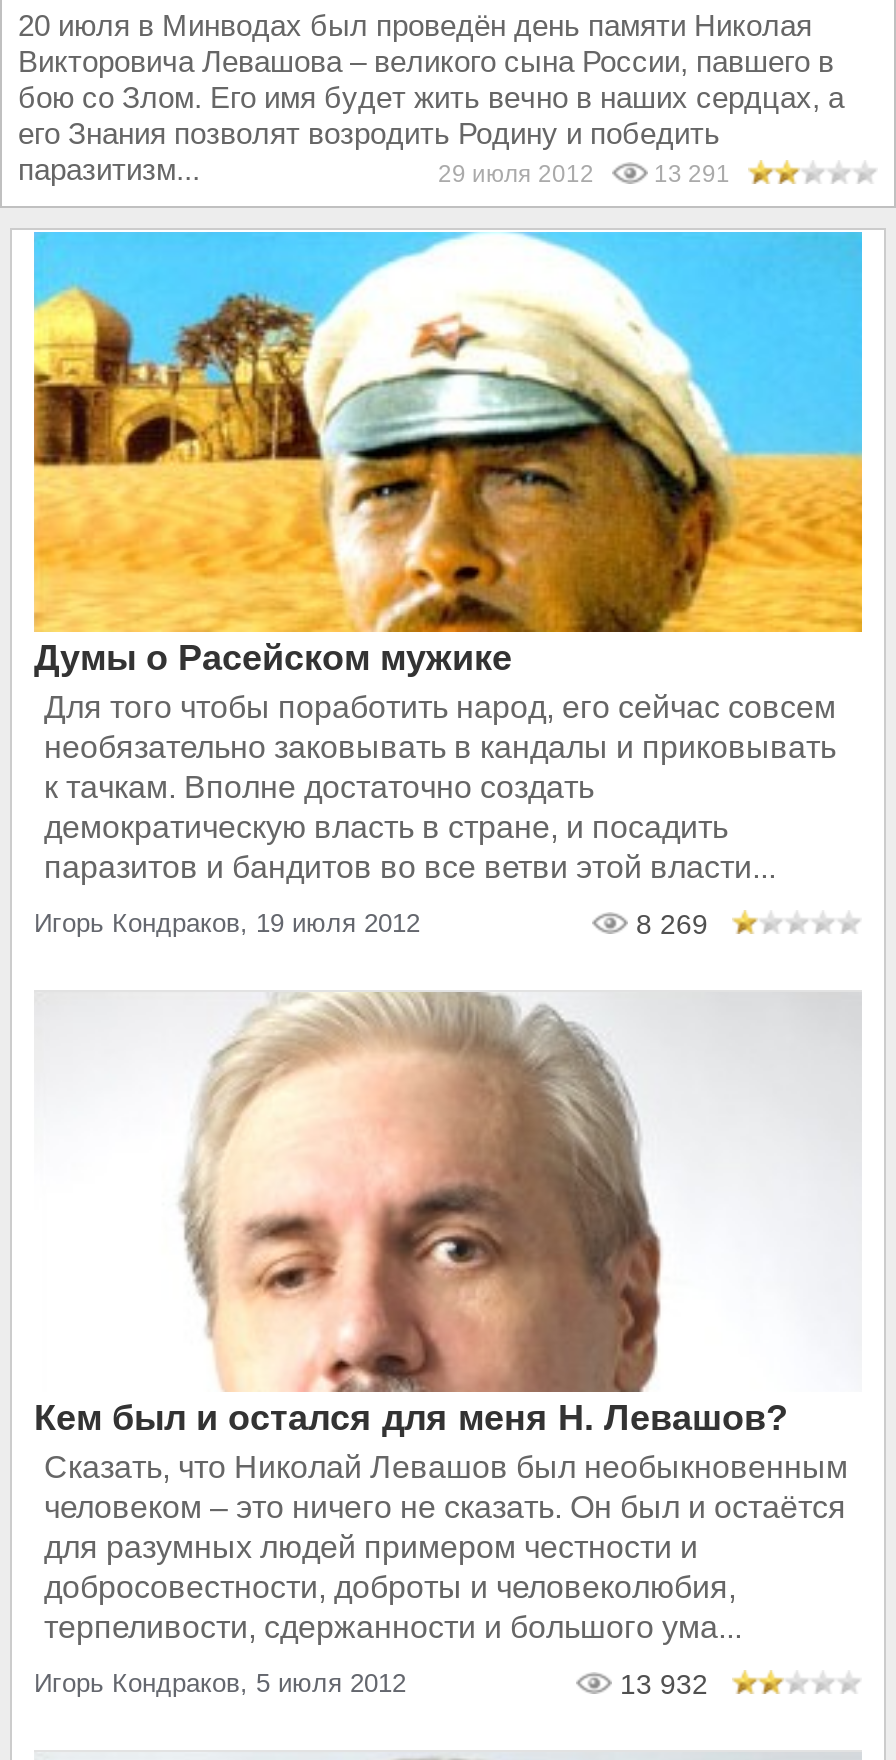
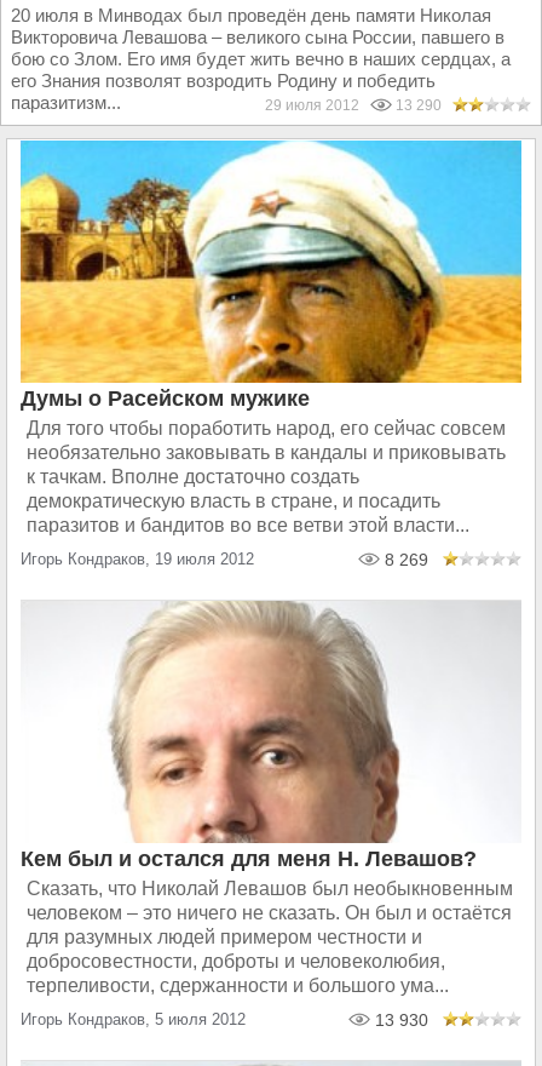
[438,160,730,188] 29 июля 2012 13 291 -> [265,97,442,114] 29 июля 2012 13 290
[612,1668,708,1700] 13 932 -> [370,1010,428,1030] 13 930

